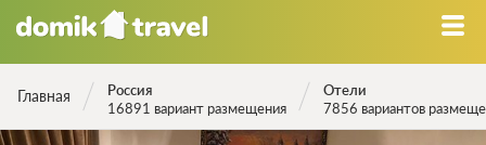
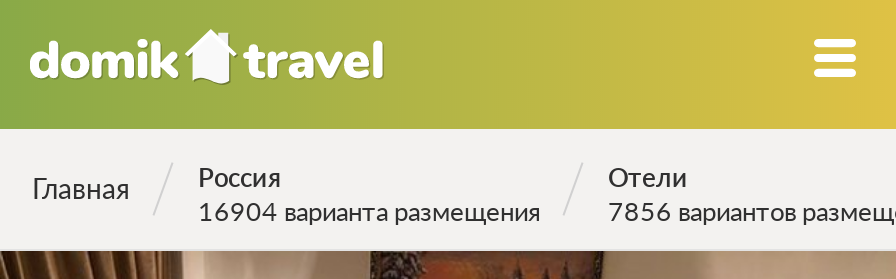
[107,100,286,117] 16891 вариант размещения -> [198,195,540,227] 16904 варианта размещения

